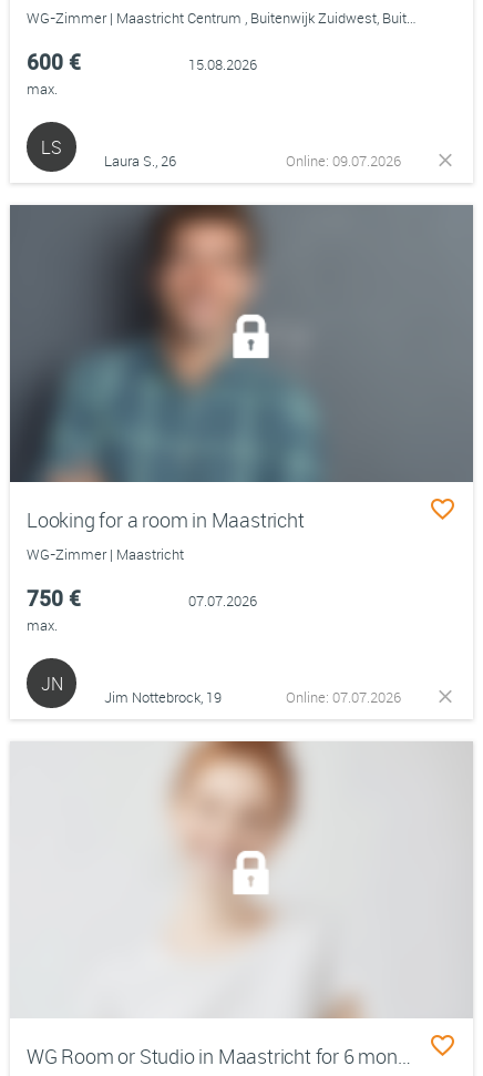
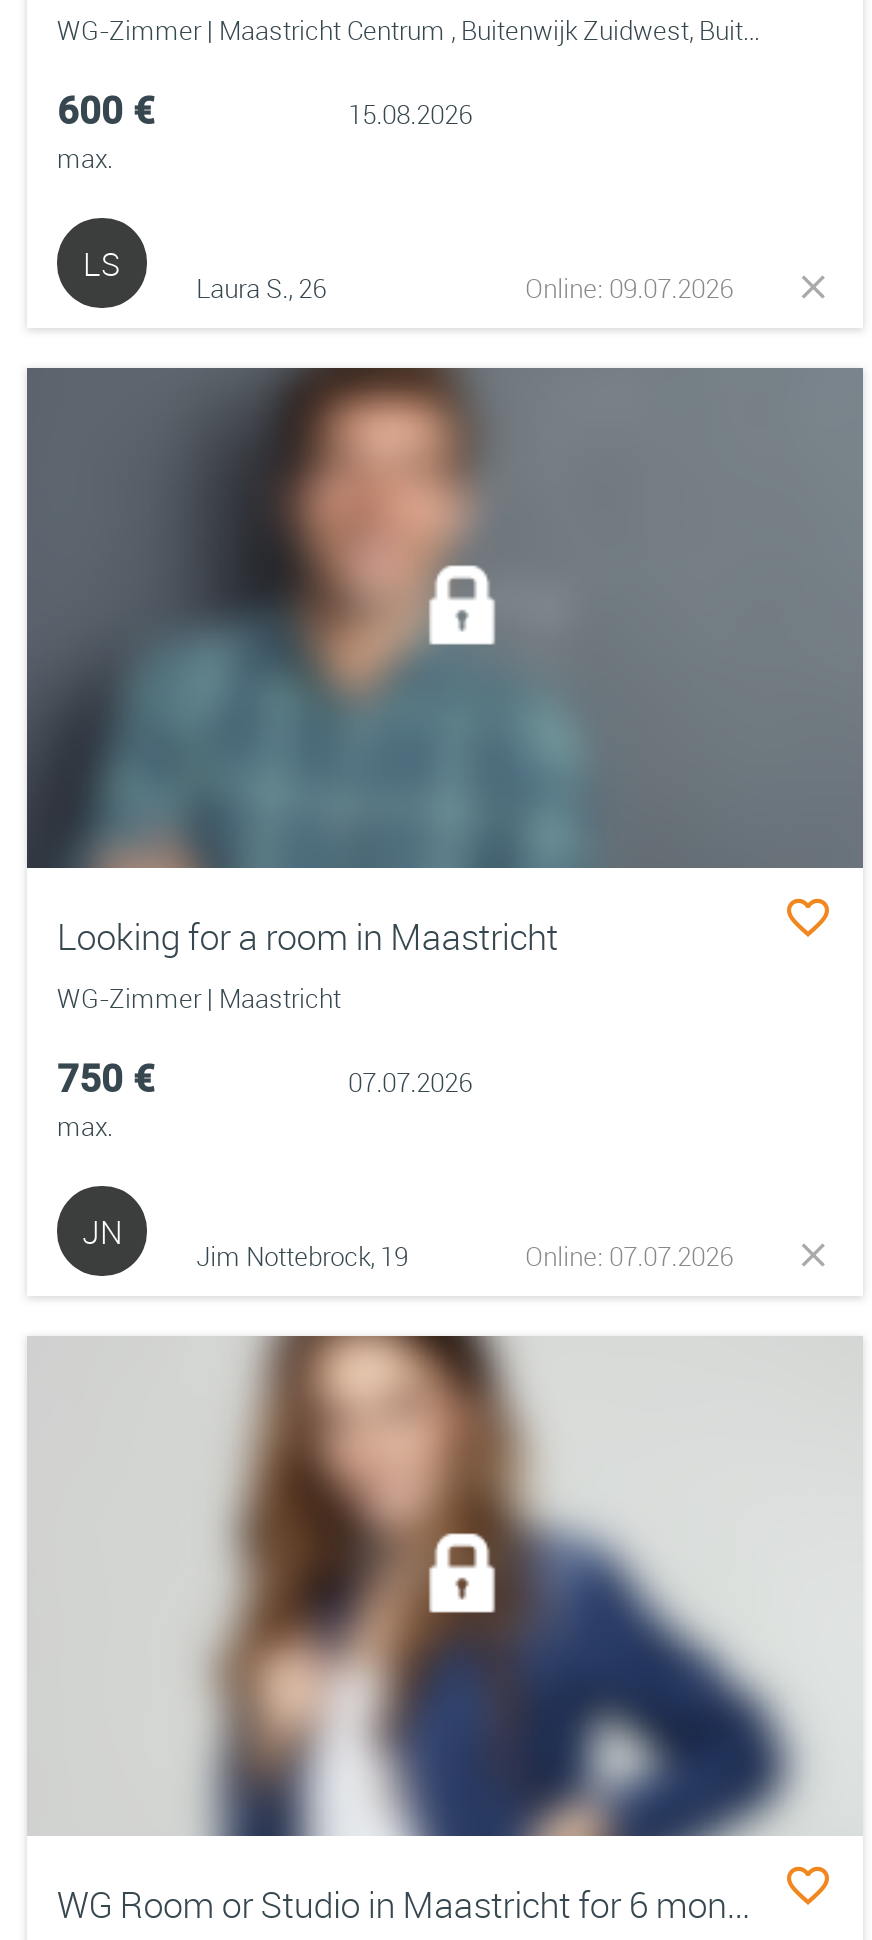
[94,741,439,1018] [image] -> [183,1334,803,1838] [image]

